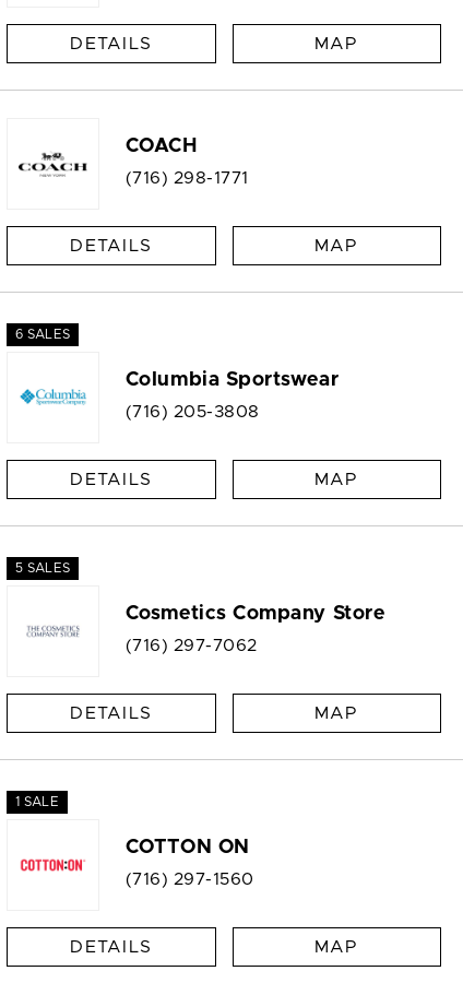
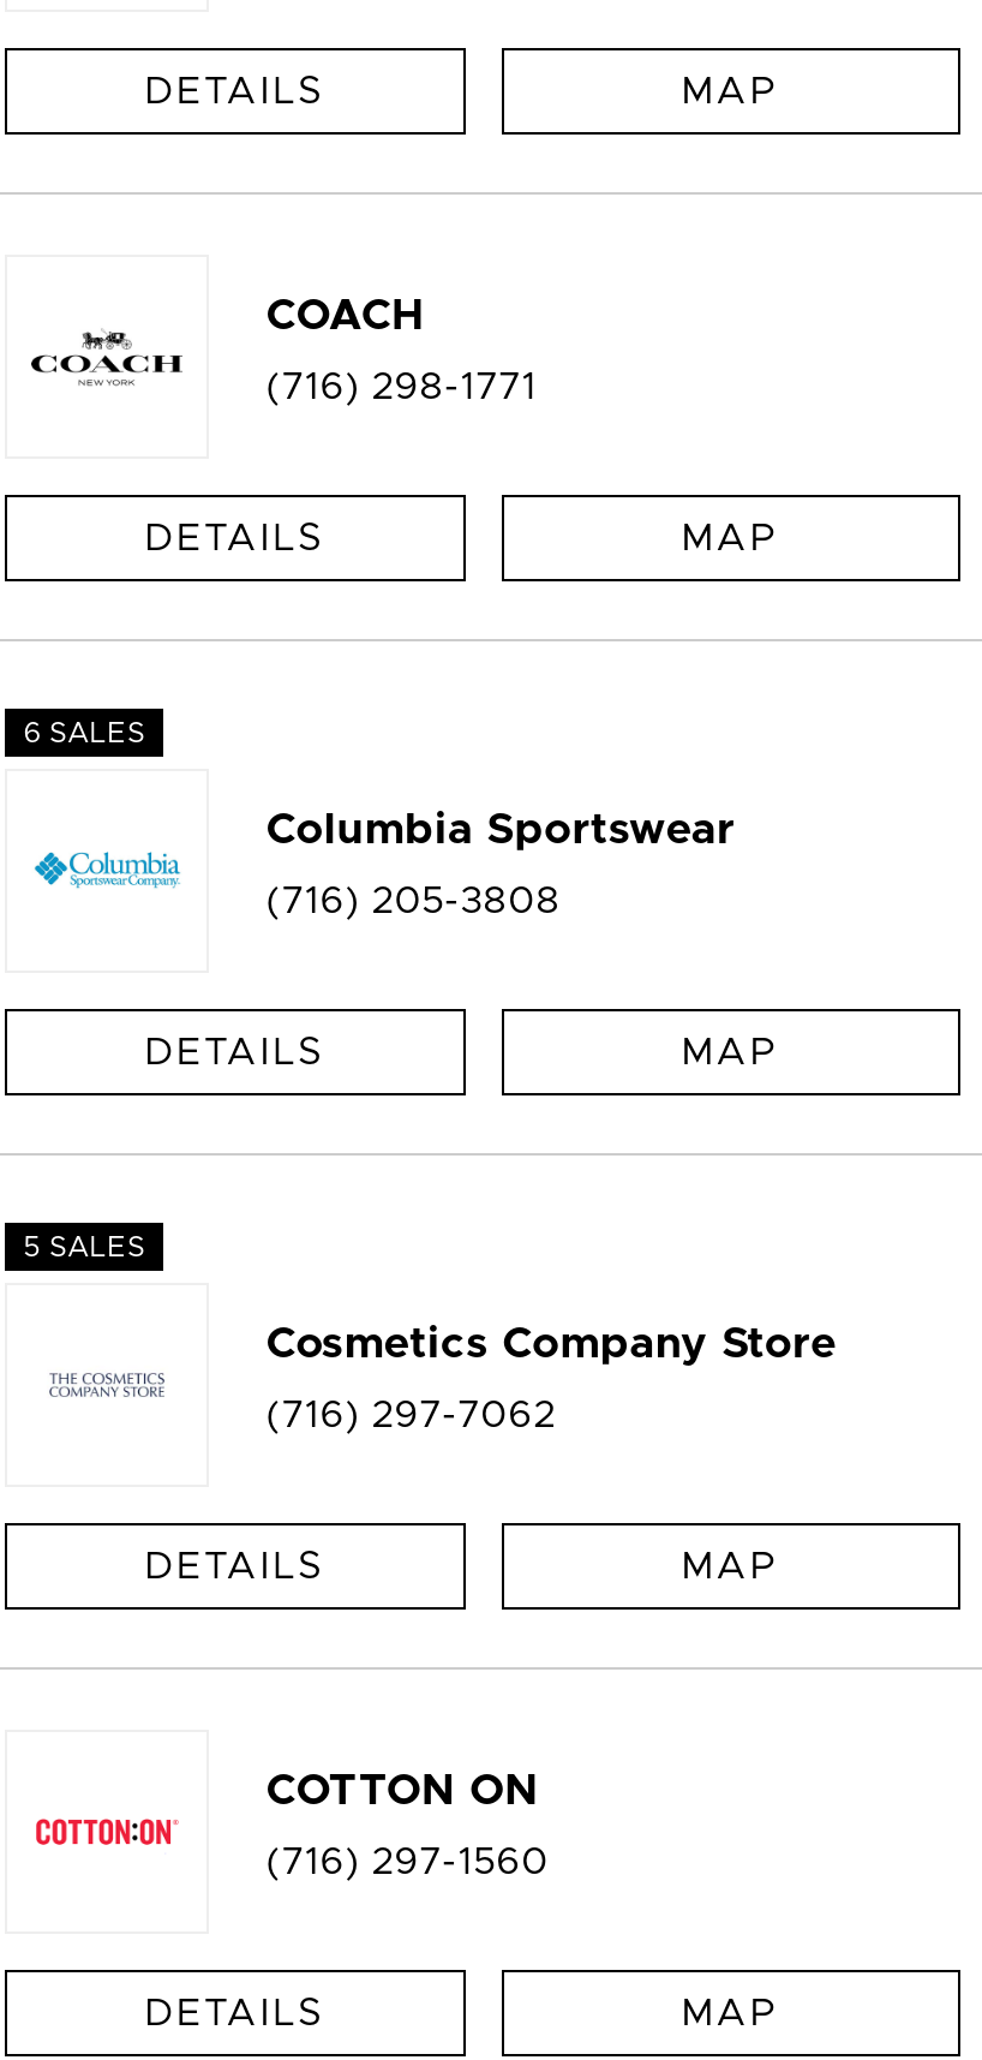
[15,796,59,809] 1 SALE -> none

